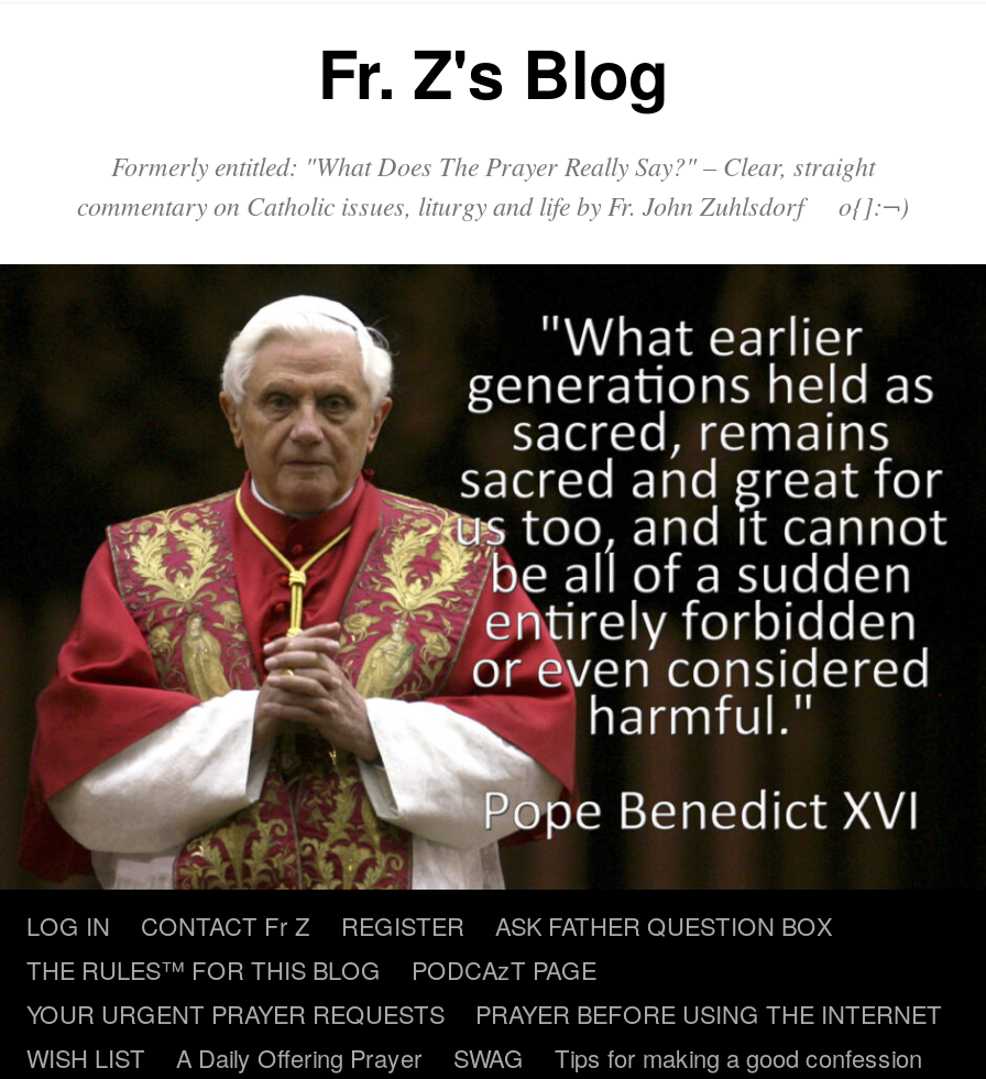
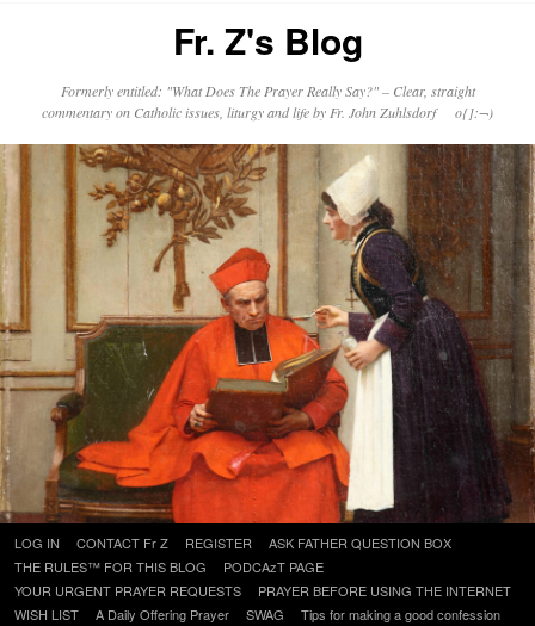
[7,262,979,892] [image] -> [4,143,531,525] [image]

